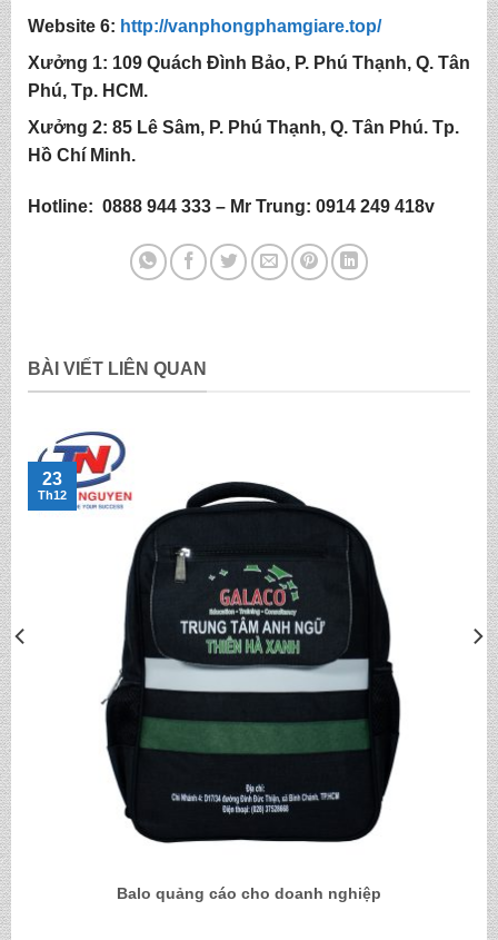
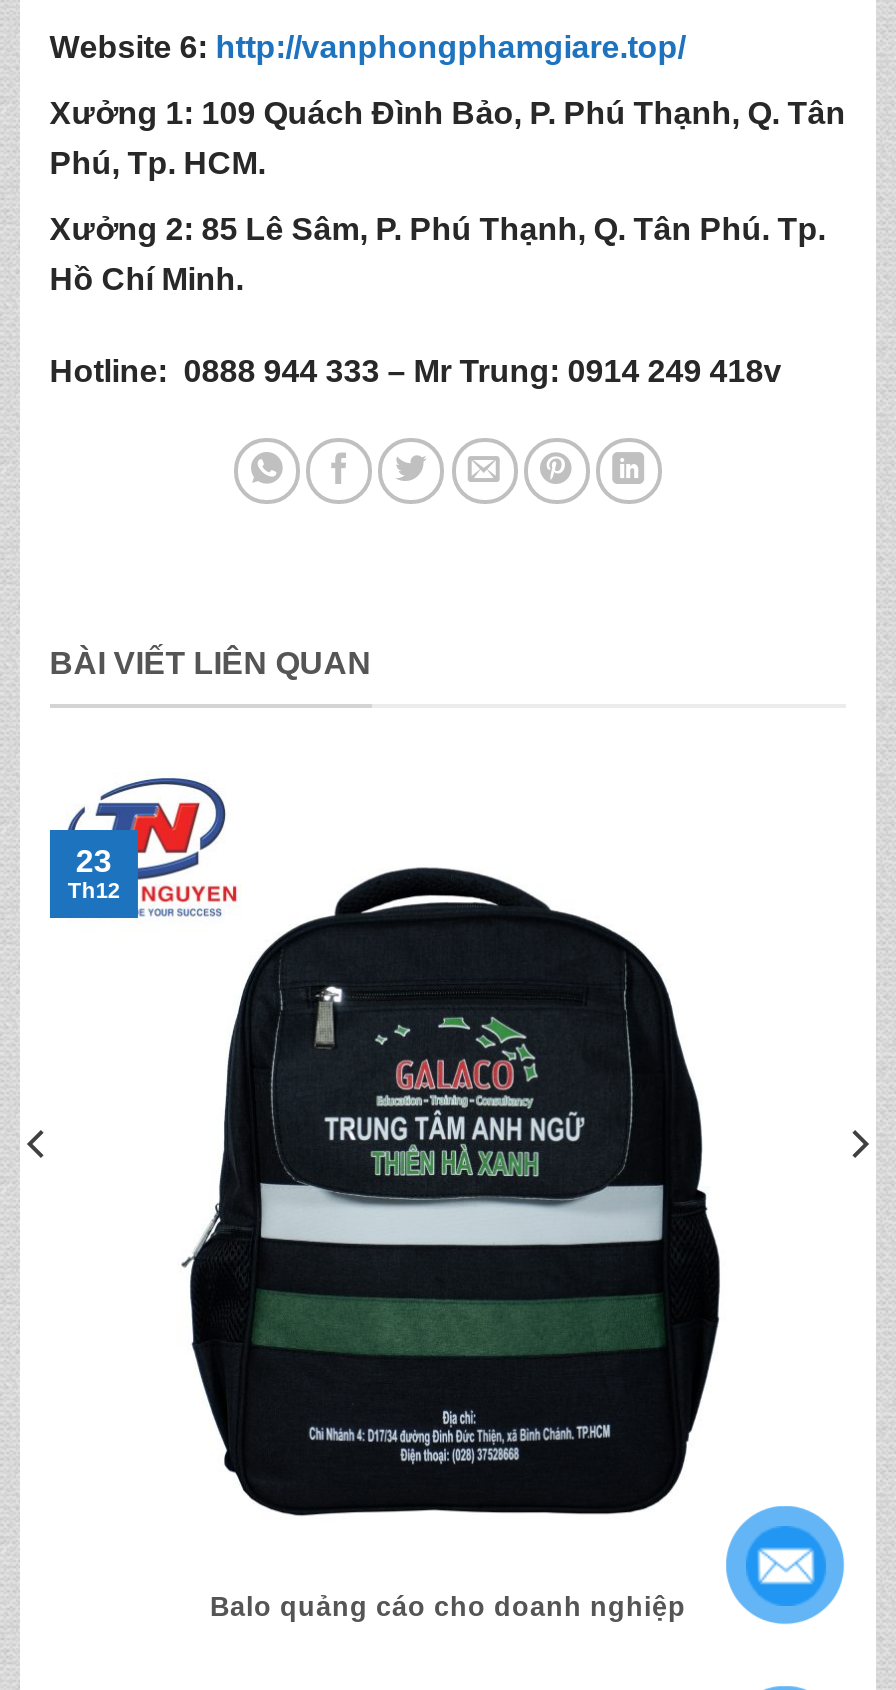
none -> [724,1504,846,1626] [image]

